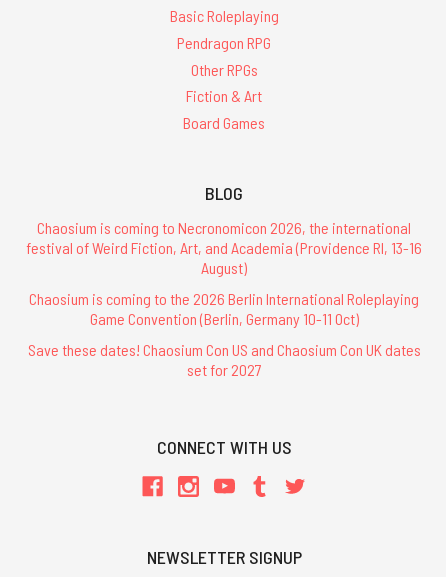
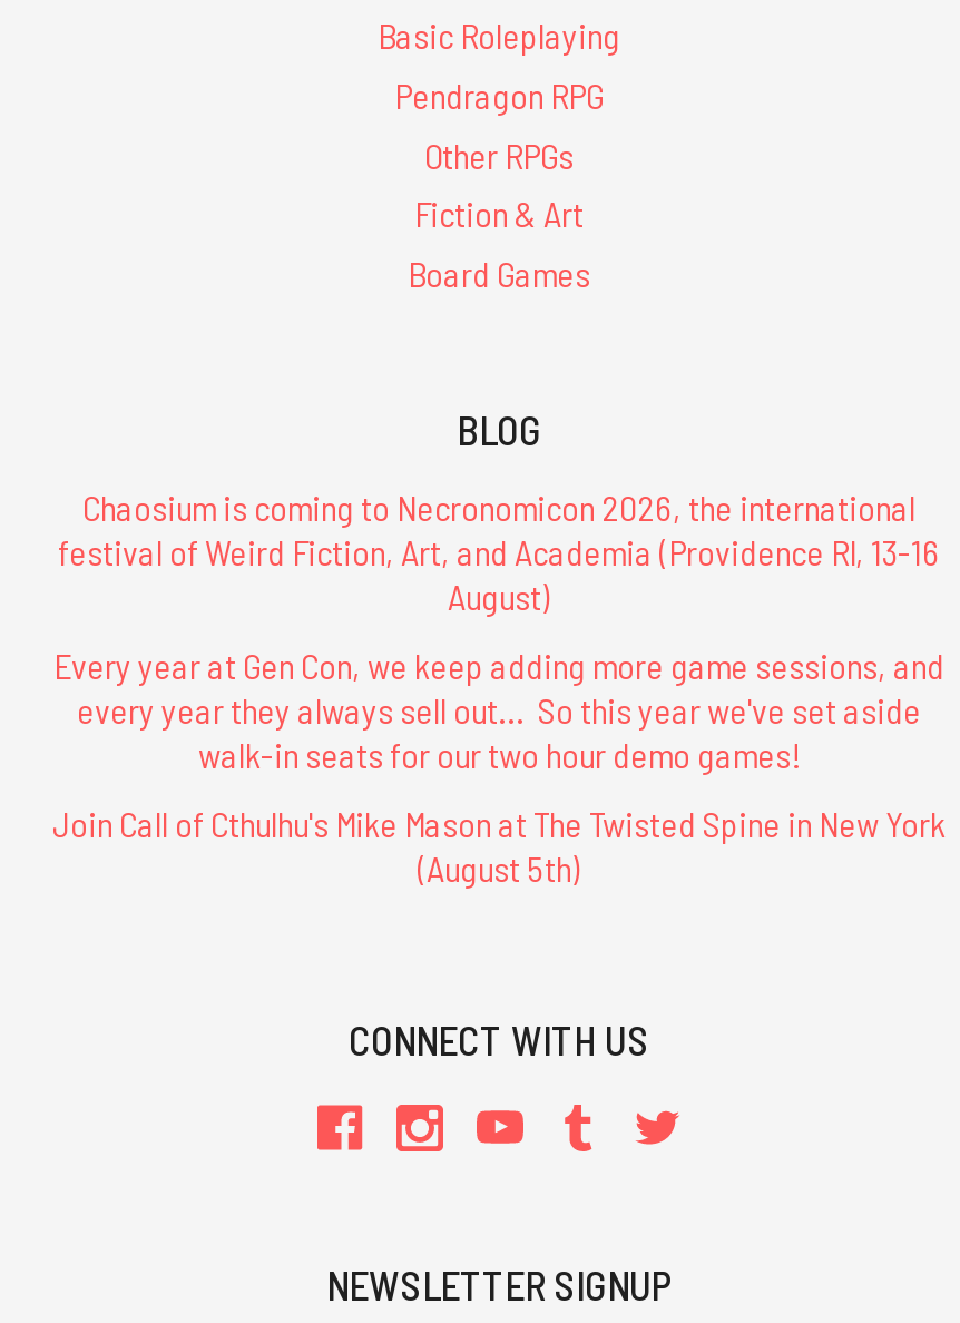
[29,289,419,328] Chaosium is coming to the 2026 Berlin International Roleplaying | Game Convention (Berlin, Germany 10-11 Oct) -> [53,644,944,776] Every year at Gen Con, we keep adding more game sessions, and | every year they always sell out... So this year we've set aside | walk-in seats for our two hour demo games!
[27,340,420,379] Save these dates! Chaosium Con US and Chaosium Con UK dates | set for 2027 -> [52,802,946,889] Join Call of Cthulhu's Mike Mason at The Twisted Spine in New York | (August 5th)

